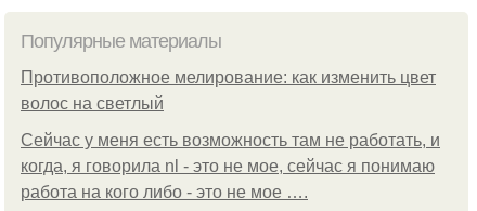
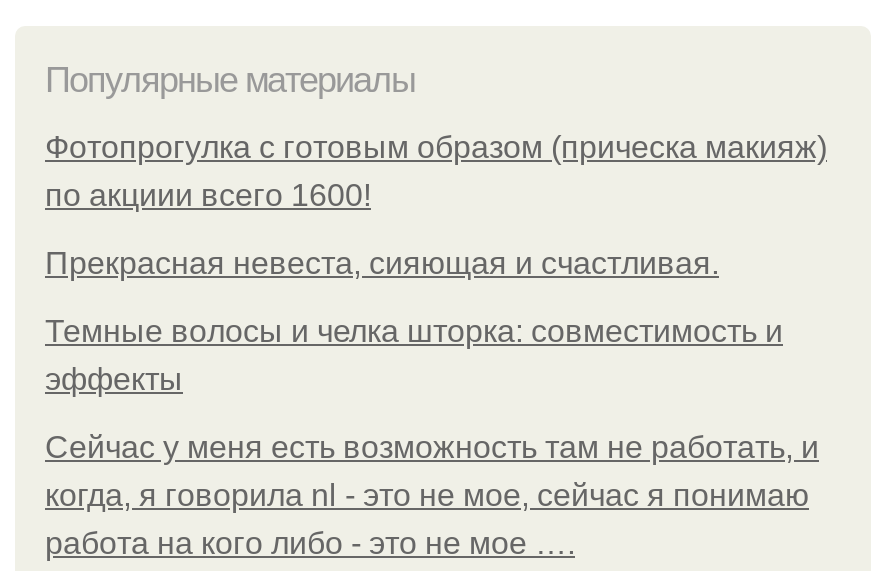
[21,68,436,113] Противоположное мелирование: как изменить цвет | волос на светлый -> [45,130,827,396] Фотопрогулка с готовым образом (прическа макияж) | по акциии всего 1600! | Прекрасная невеста, сияющая и счастливая. | Темные волосы и челка шторка: совместимость и | эффекты

